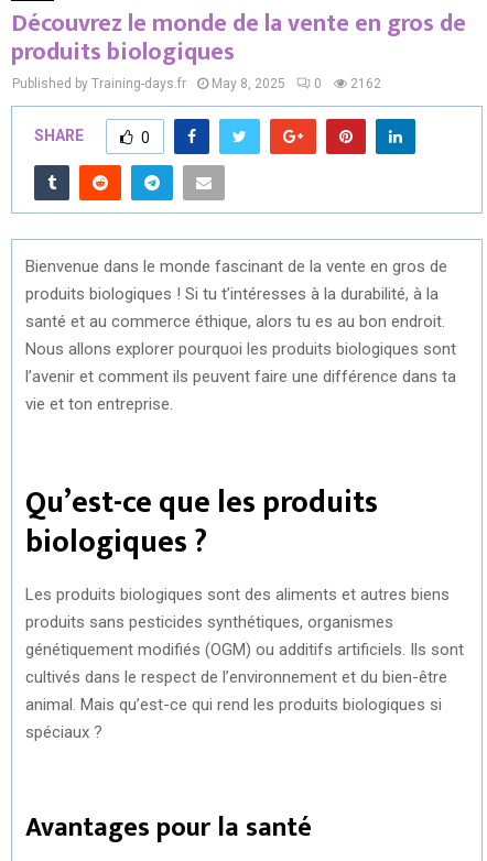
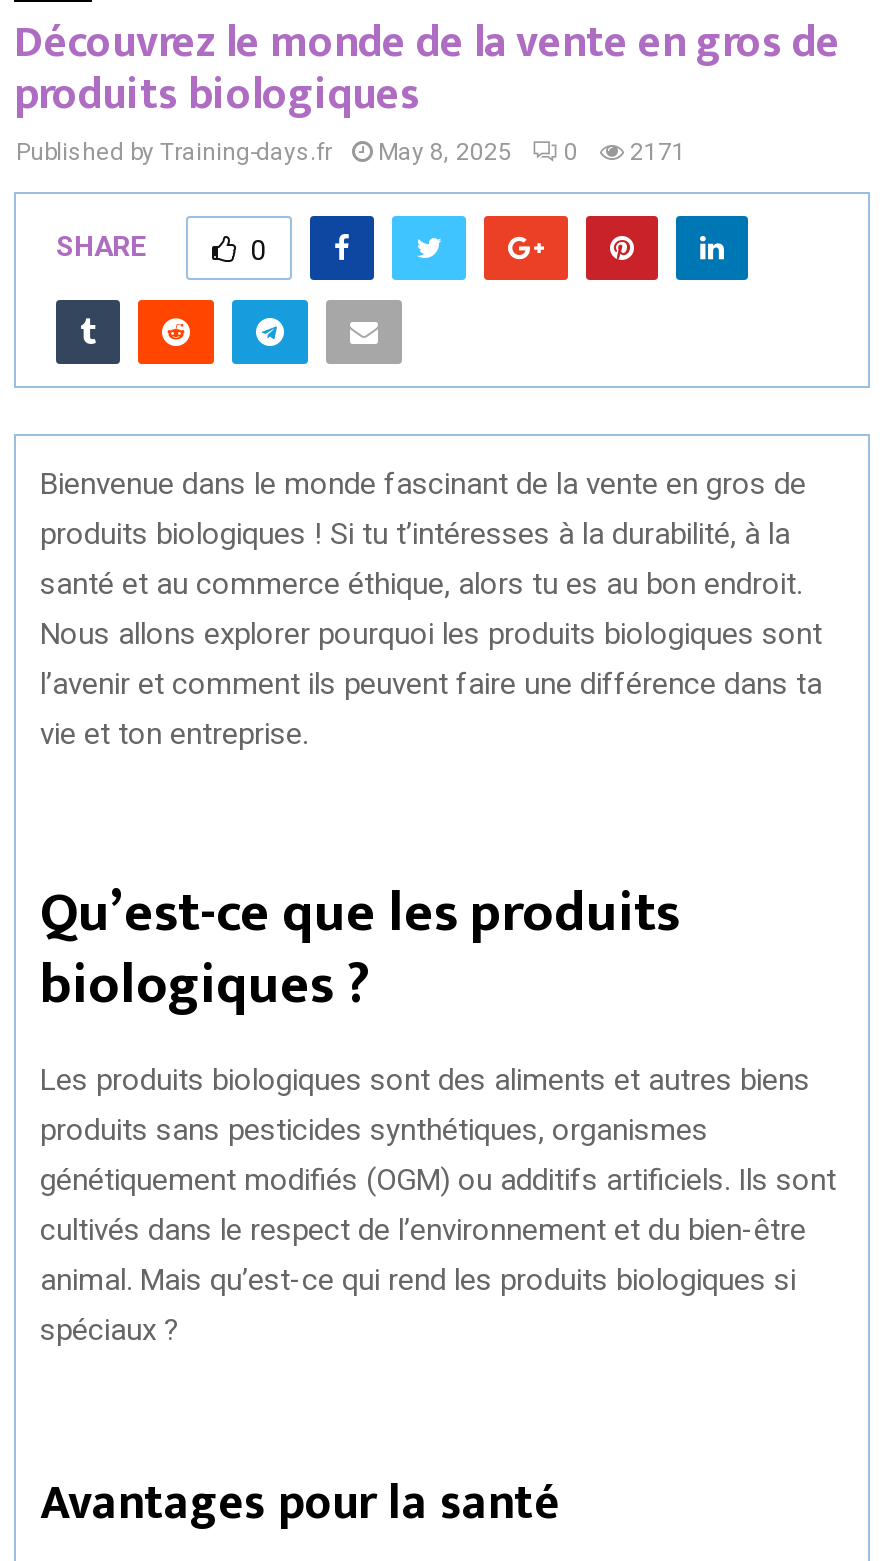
[12,76,381,91] Published by Training-days.fr May 8, 2025 0 2162 -> [16,138,686,166] Published by Training-days.fr May 8, 2025 0 2171

